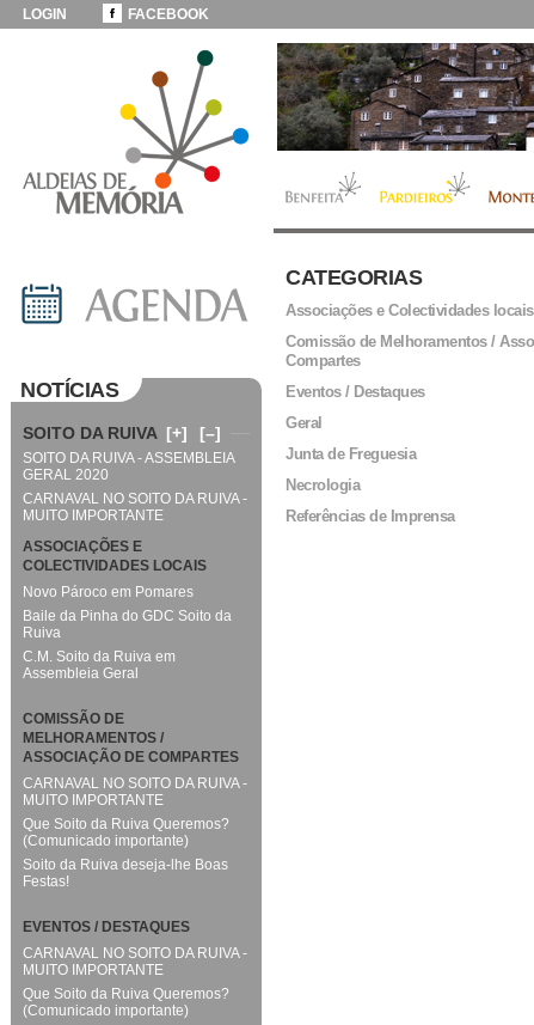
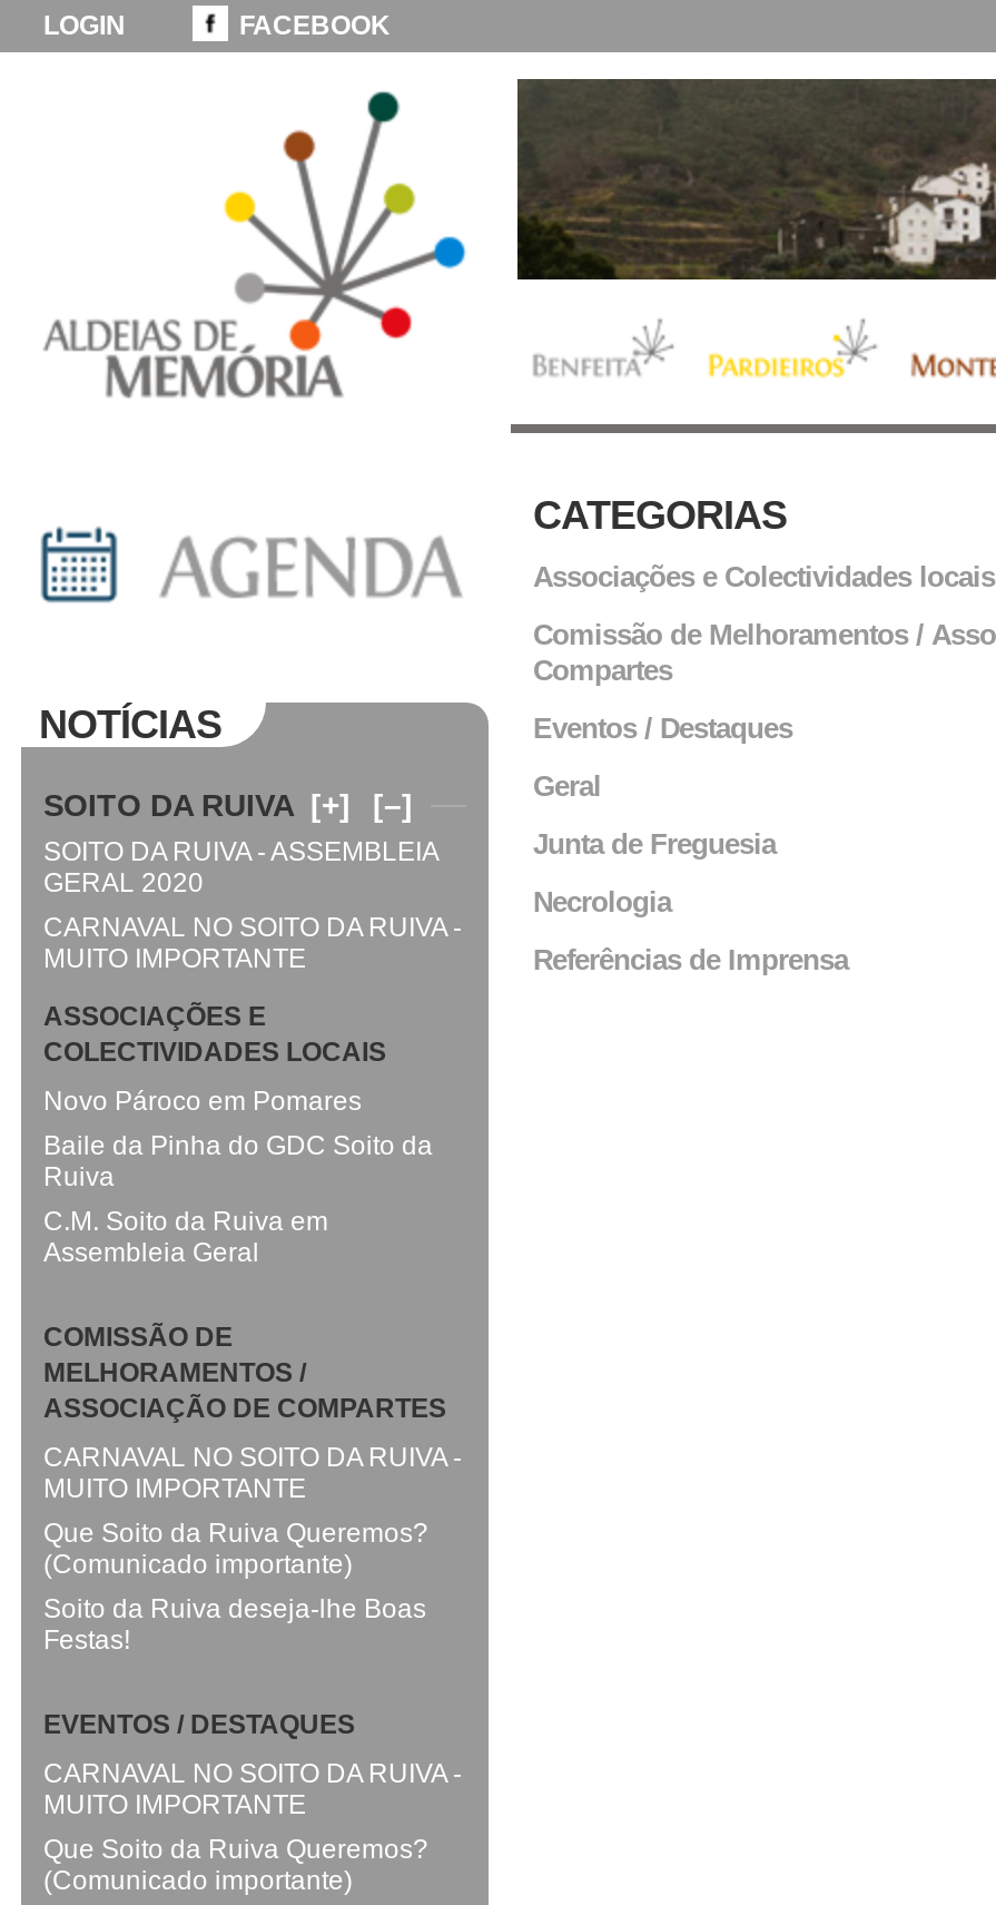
[277,42,530,152] [image] -> [520,77,989,282] [image]

